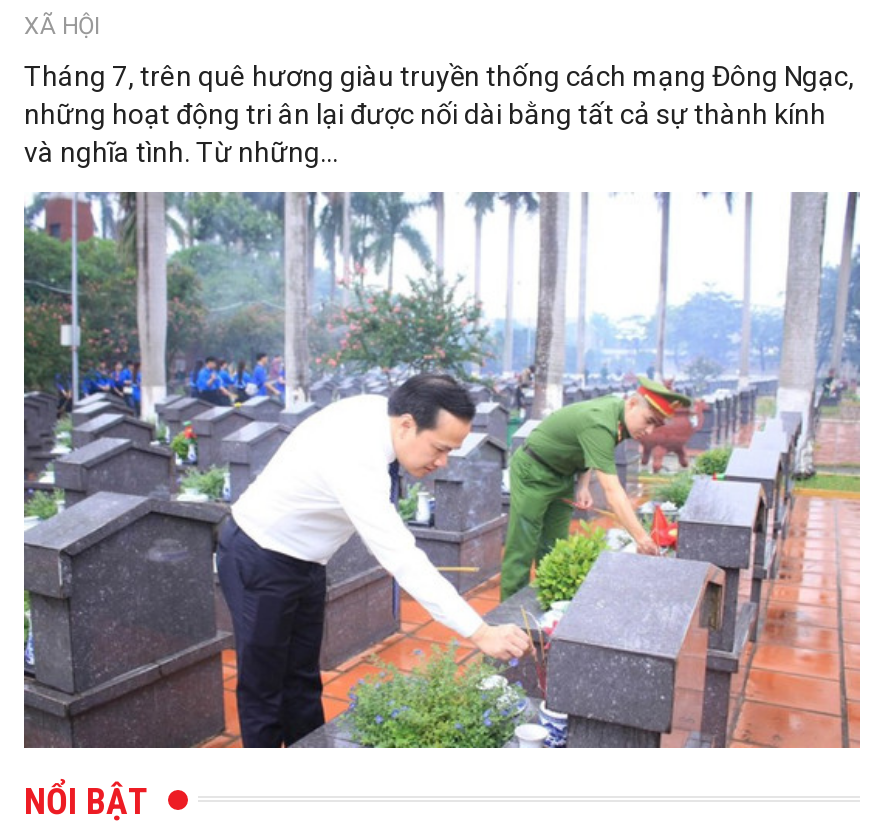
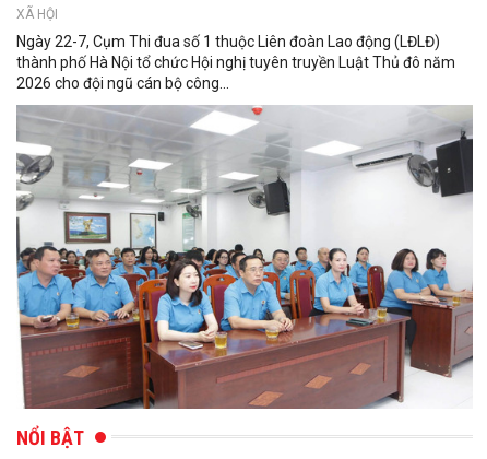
[24,59,854,167] Tháng 7, trên quê hương giàu truyền thống cách mạng Đông Ngạc, | những hoạt động tri ân lại được nối dài bằng tất cả sự thành kính | và nghĩa tình. Từ những... -> [16,32,455,91] Ngày 22-7, Cụm Thi đua số 1 thuộc Liên đoàn Lao động (LĐLĐ) | thành phố Hà Nội tổ chức Hội nghị tuyên truyền Luật Thủ đô năm | 2026 cho đội ngũ cán bộ công...
[22,192,862,750] [image] -> [16,105,474,410] [image]

